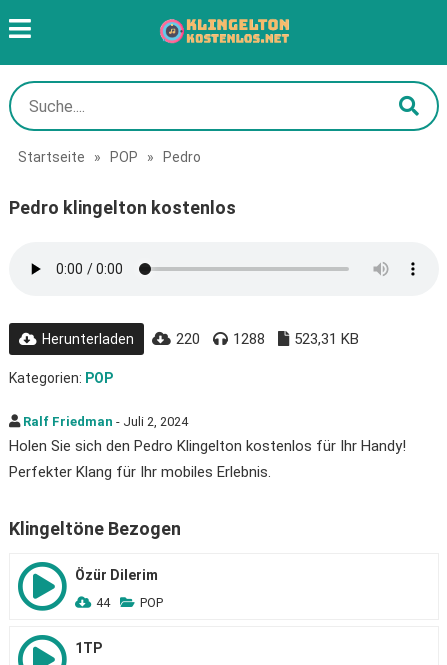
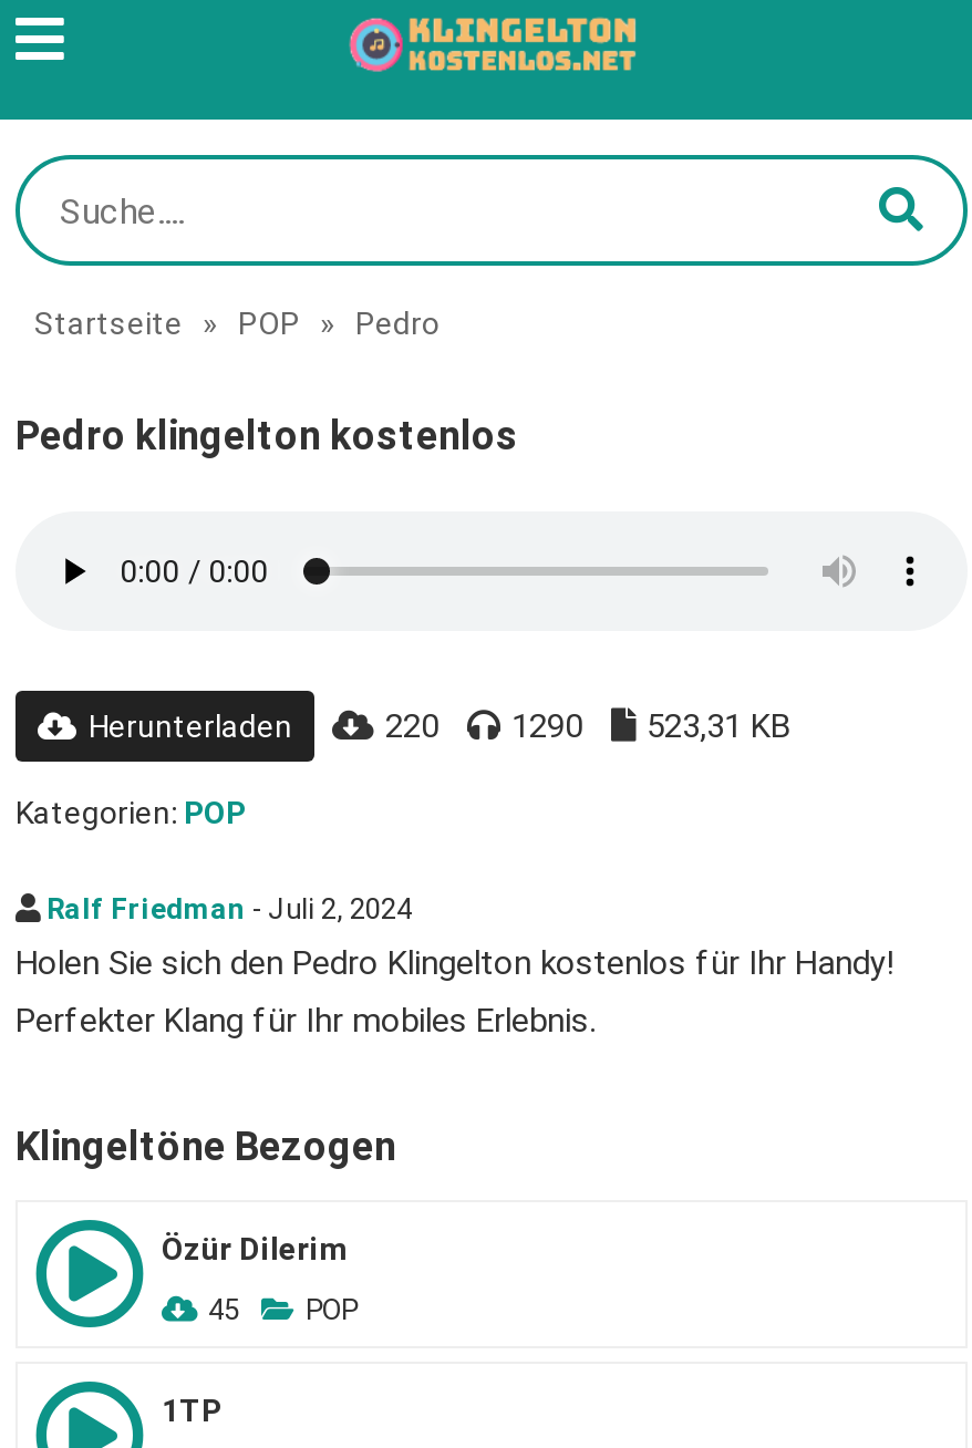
[176,330,359,348] 220 1288 523,31 KB -> [385,706,790,746] 220 1290 523,31 KB
[96,595,163,610] 44 POP -> [208,1293,356,1326] 45 POP

